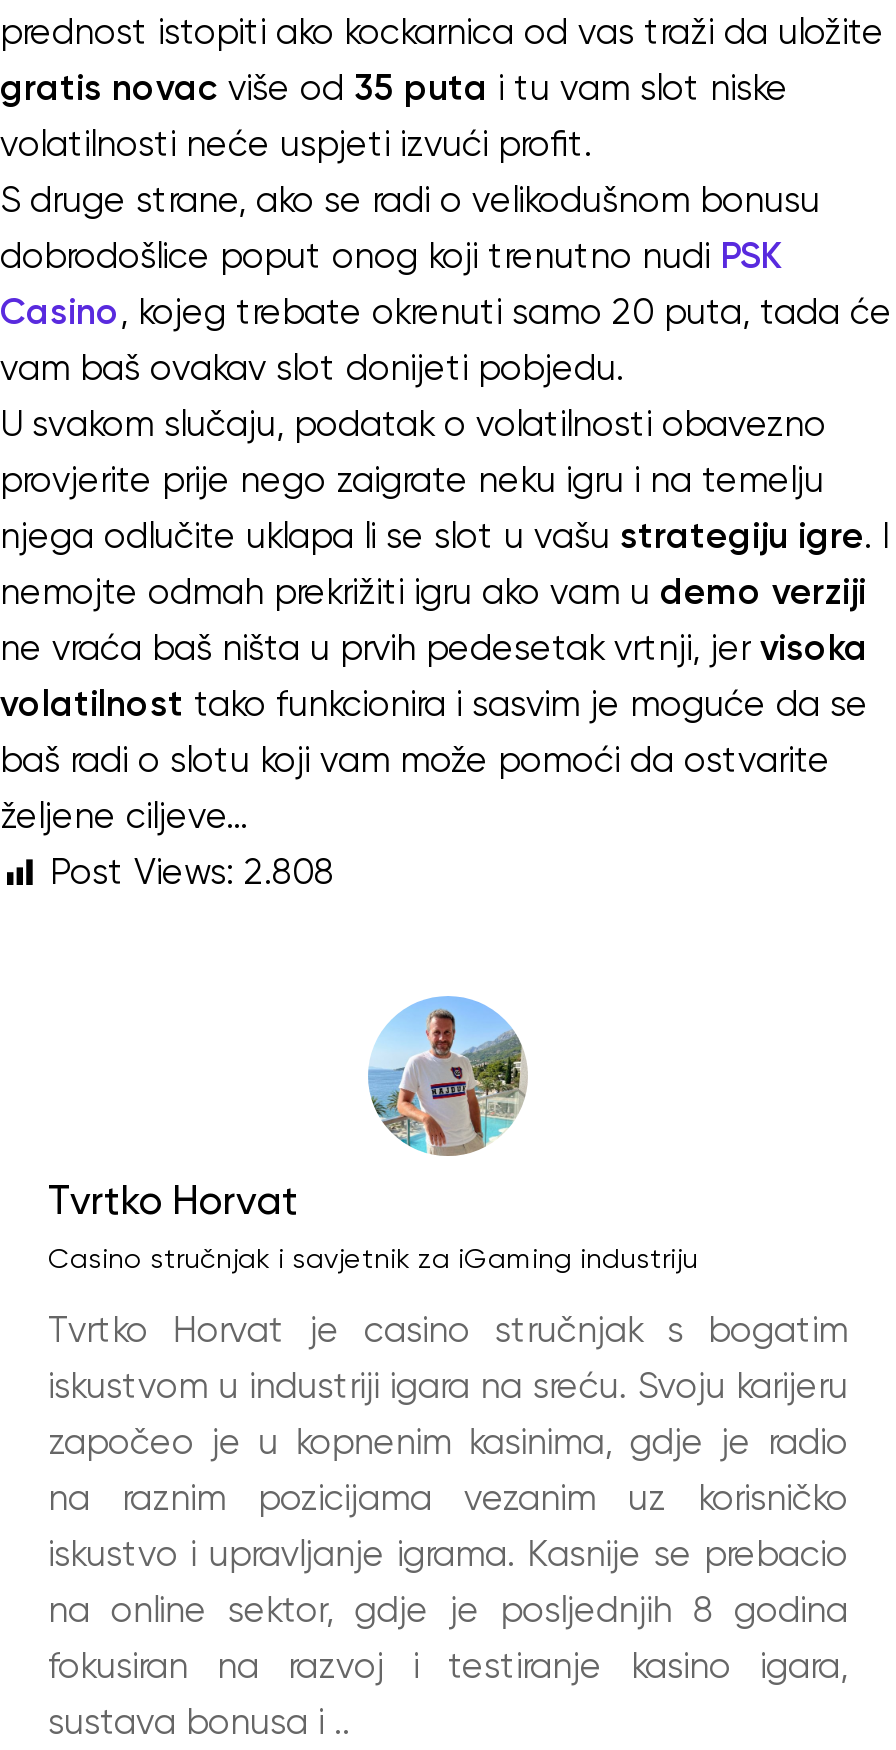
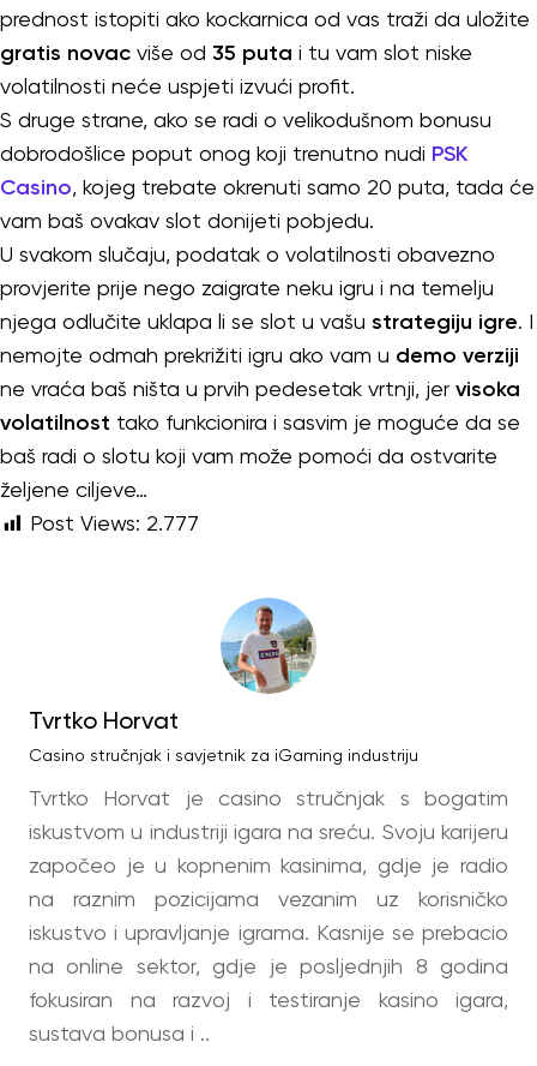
[50,850,334,892] Post Views: 2.808 -> [30,510,199,535] Post Views: 2.777

